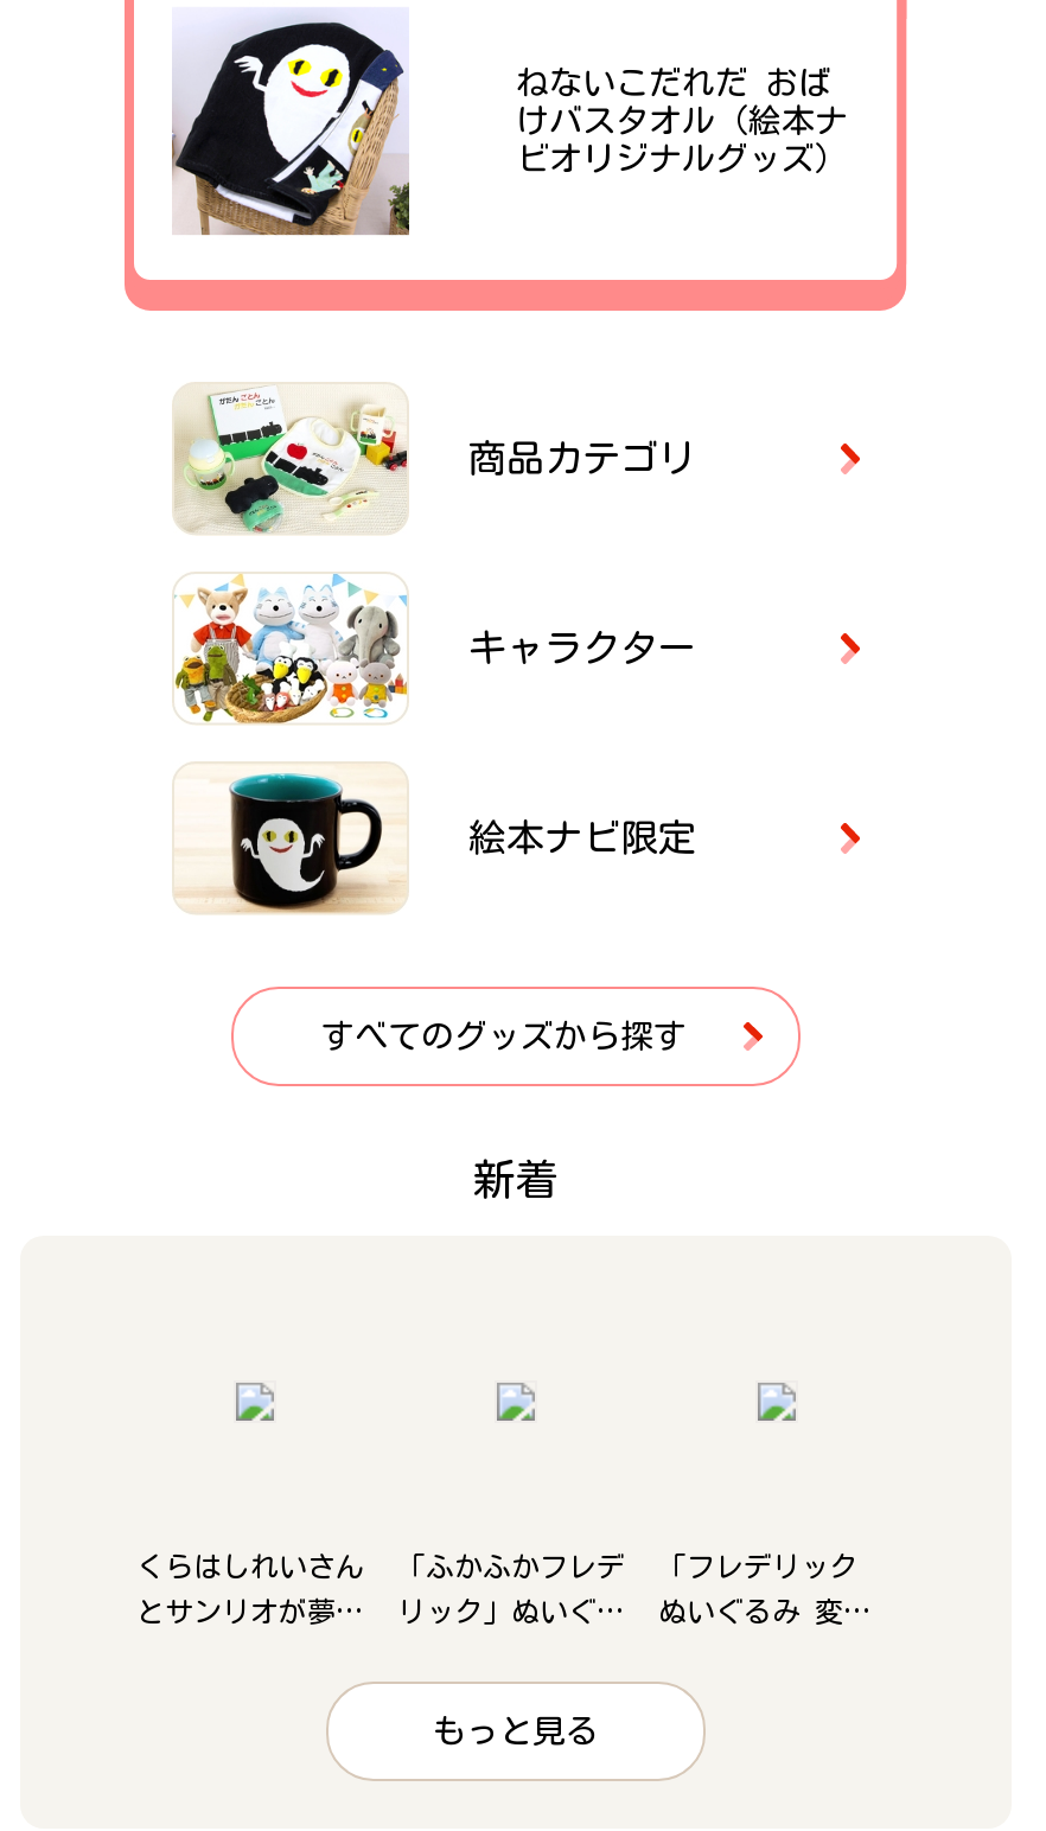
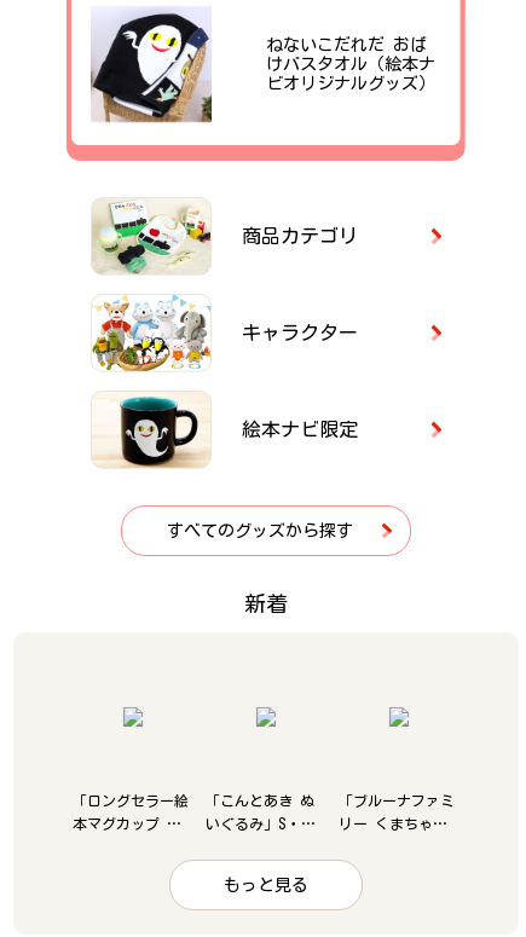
[136,1552,364,1581] くらはしれいさん -> [73,793,189,808] 「ロングセラー絵
[397,1552,625,1581] 「ふかふかフレデ -> [206,793,314,808] 「こんとあき ぬ
[658,1552,857,1581] 「フレデリック -> [339,793,455,808] 「ブルーナファミ
[136,1597,364,1626] とサンリオが夢… -> [73,816,181,830] 本マグカップ …
[397,1597,625,1626] リック」ぬいぐ… -> [206,816,316,830] いぐるみ」S・…
[658,1597,872,1626] ぬいぐるみ 変… -> [339,816,447,830] リー くまちゃ…

